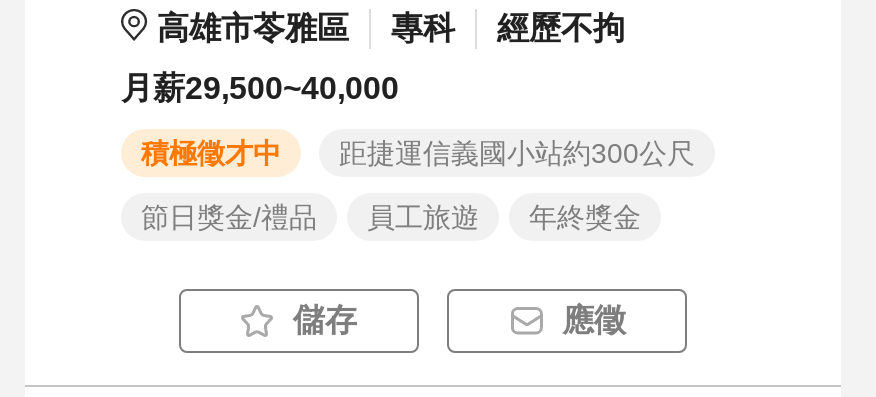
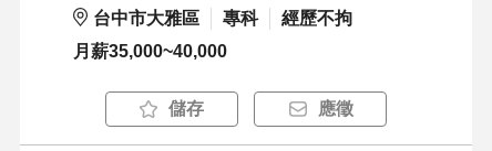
[157,11,349,45] 高雄市苓雅區 -> [93,9,199,28] 台中市大雅區
[121,71,695,233] 月薪29,500~40,000 | 積極徵才中 | 距捷運信義國小站約300公尺 | 節日獎金/禮品 | 員工旅遊 | 年終獎金 -> [73,42,227,61] 月薪35,000~40,000

